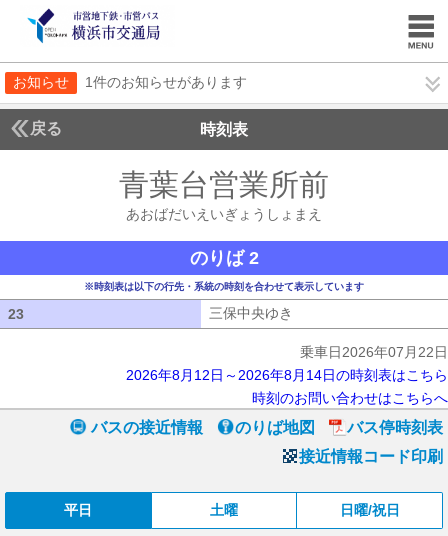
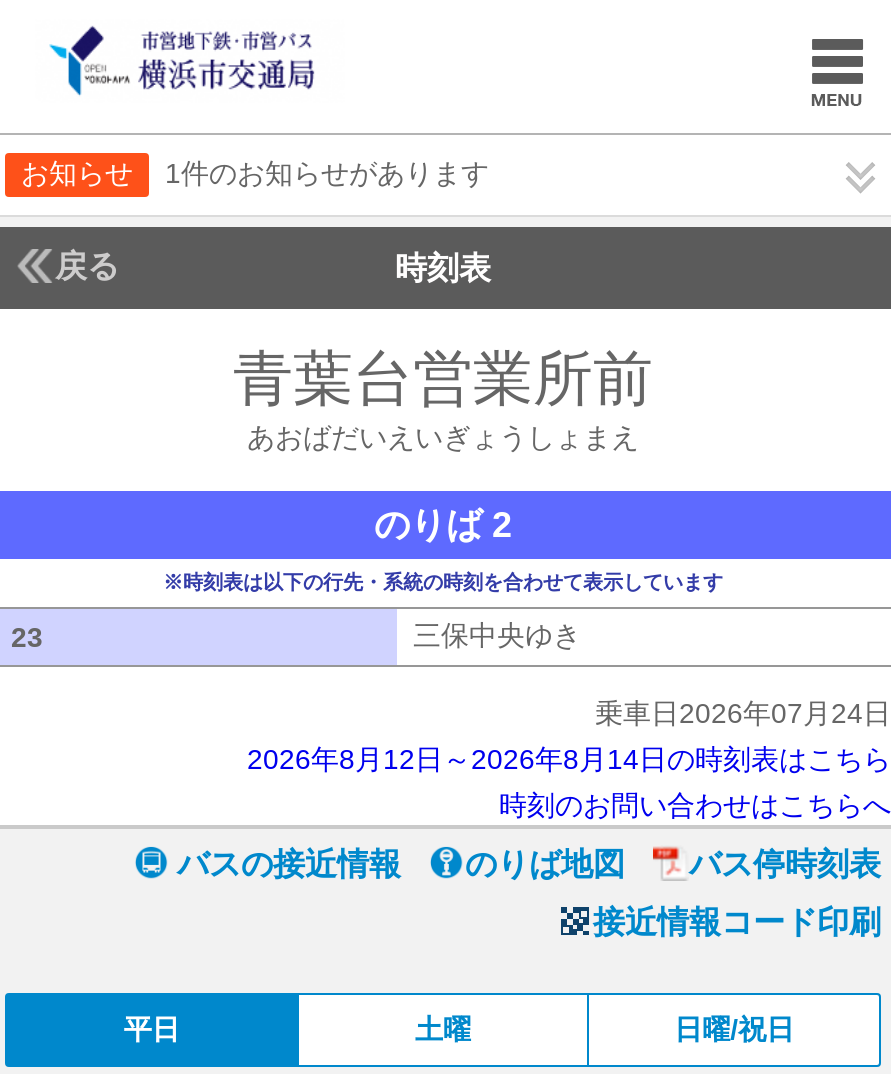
[300,344,448,360] 乗車日2026年07月22日 -> [595,697,891,729] 乗車日2026年07月24日

